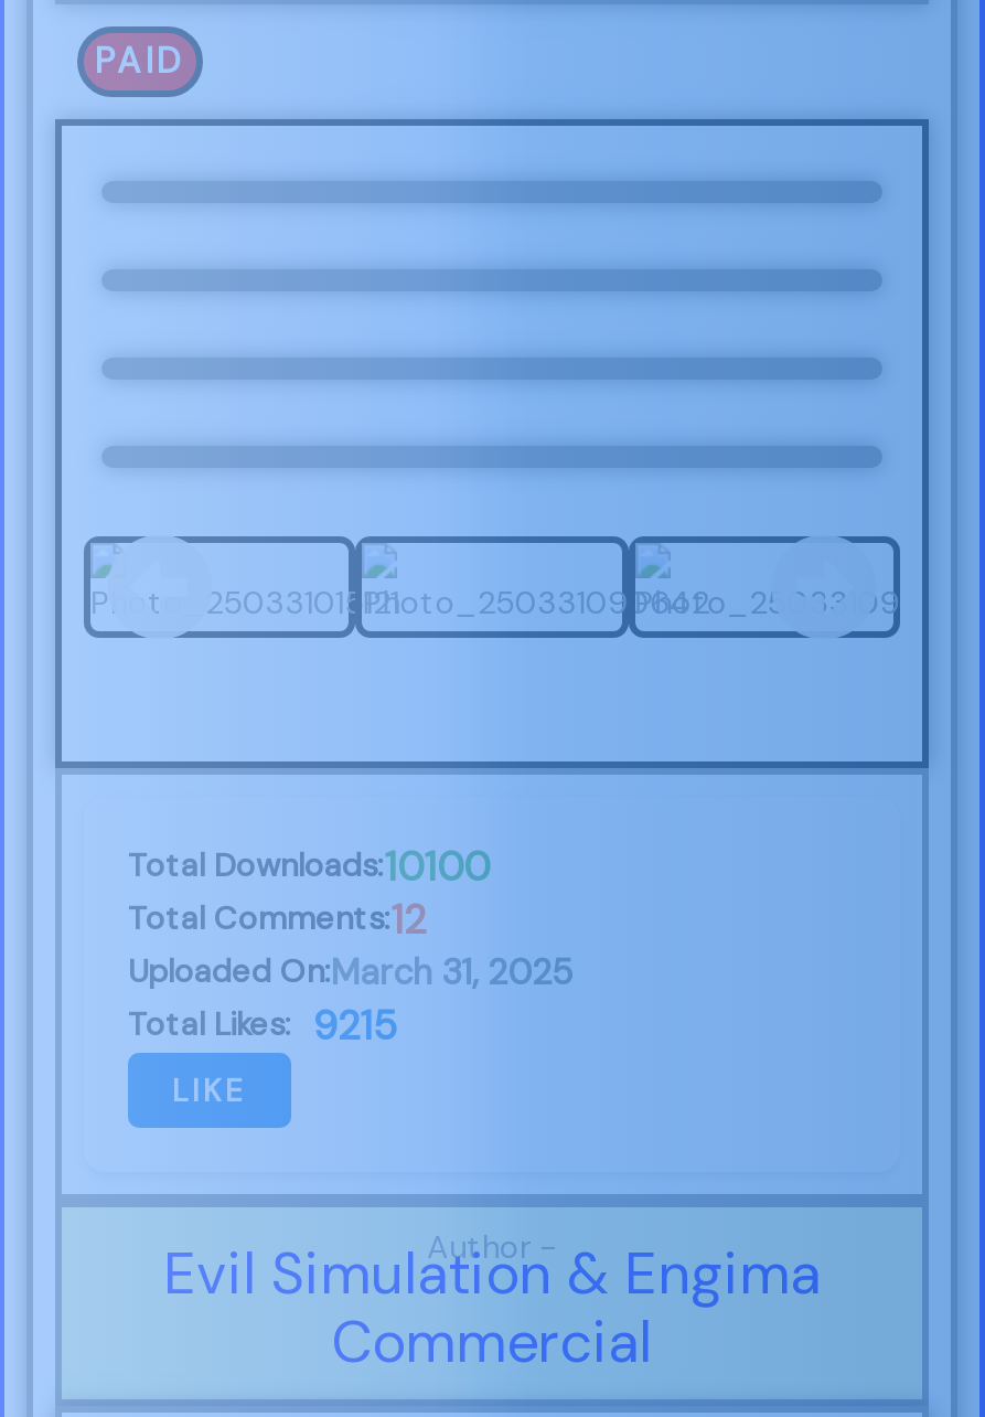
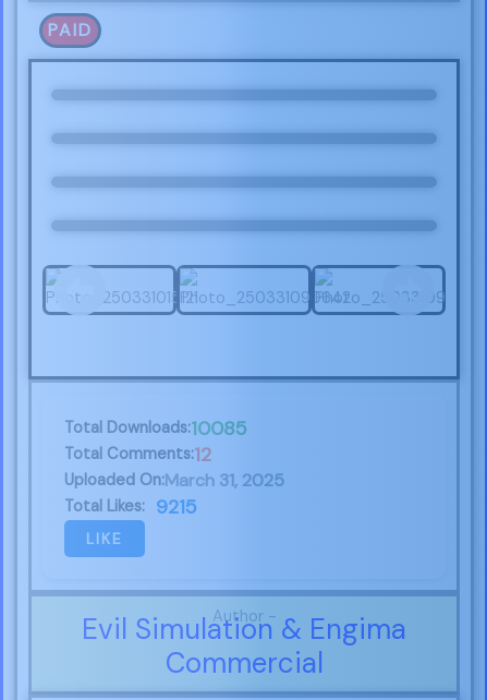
[128,841,490,894] Total Downloads:10100 -> [64,415,247,442] Total Downloads:10085

